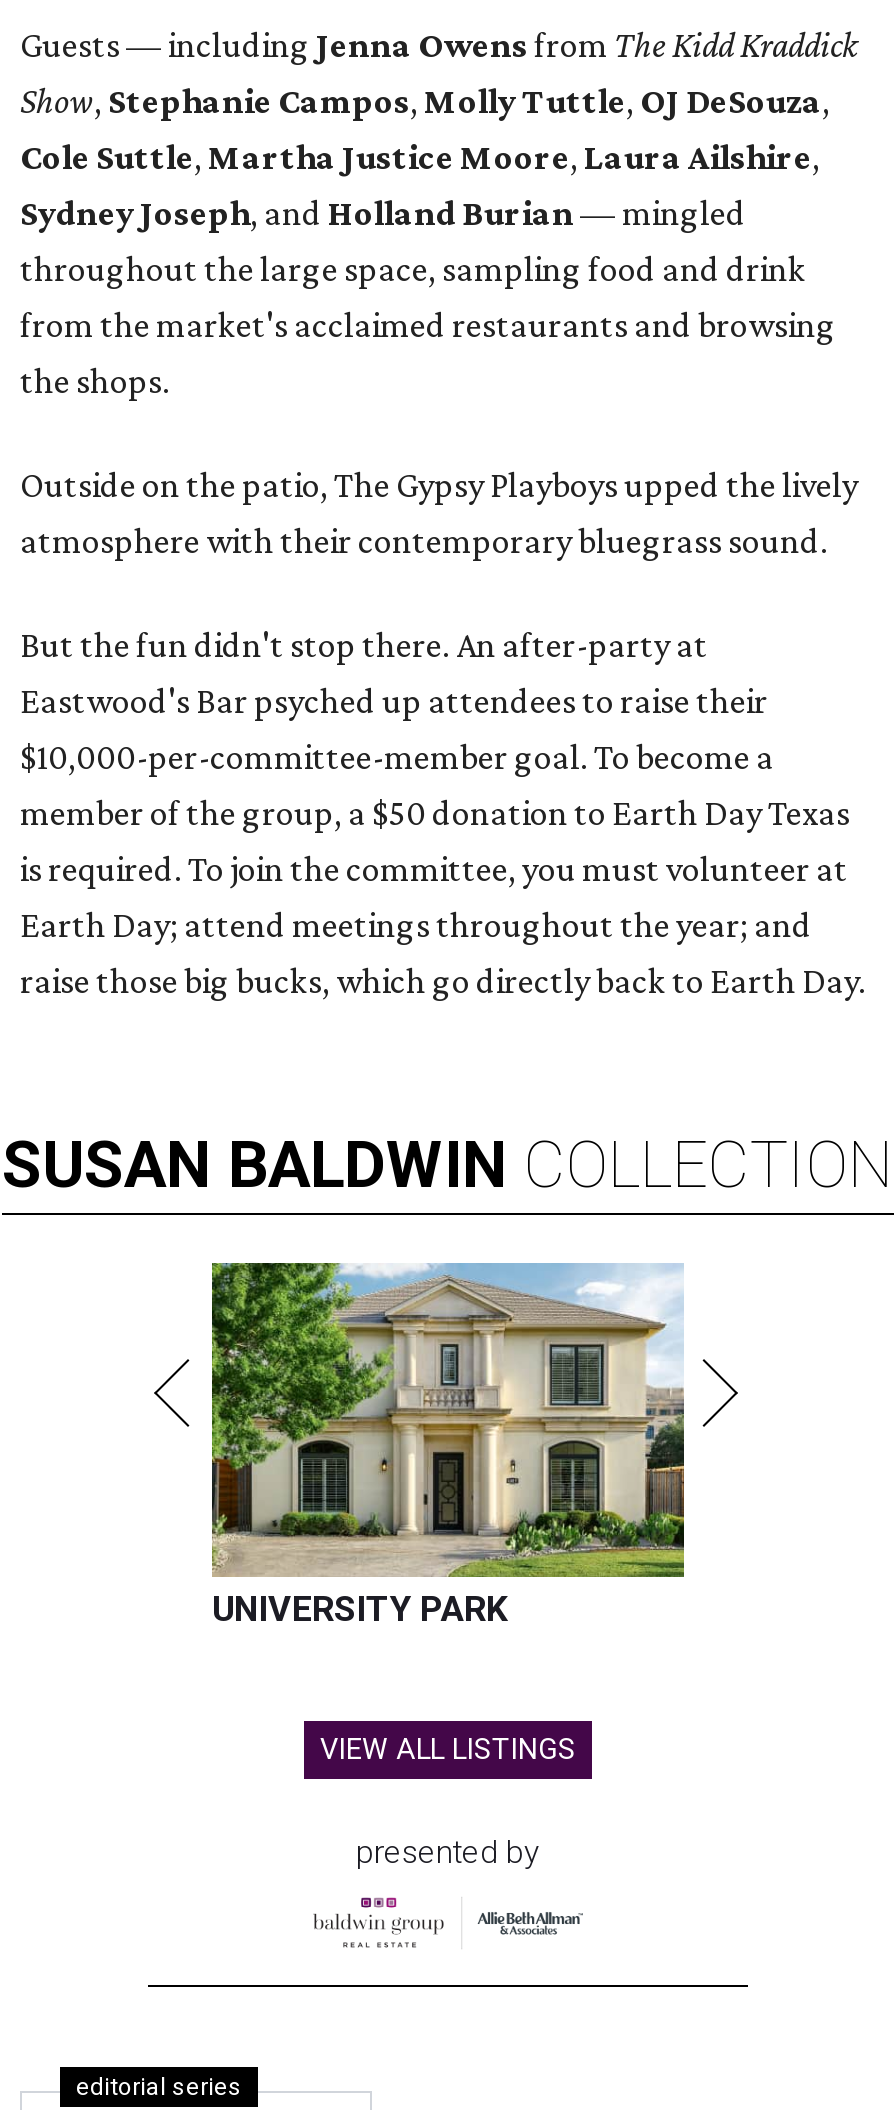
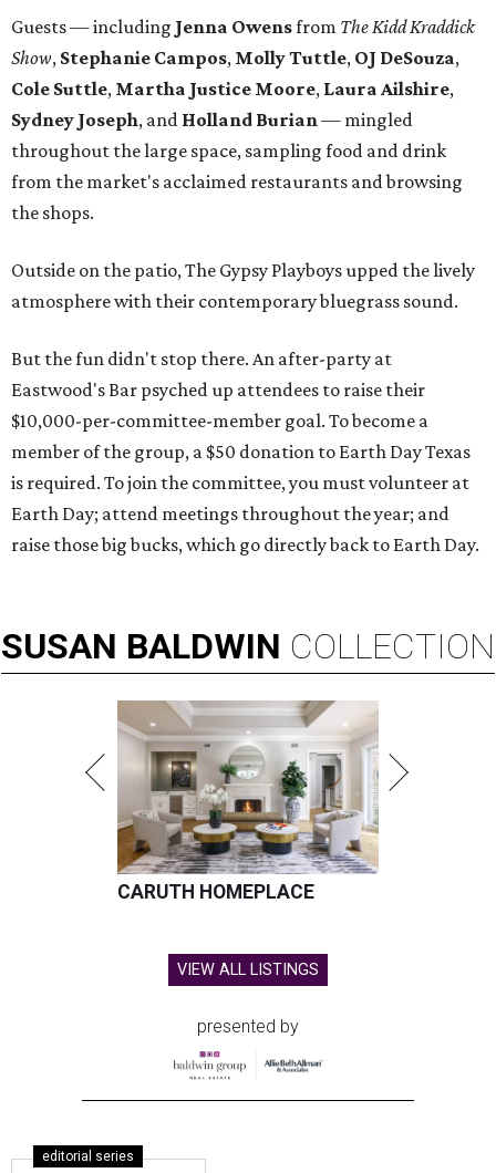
[210,1263,686,1629] [image] | UNIVERSITY PARK -> [116,699,379,903] [image] | CARUTH HOMEPLACE

